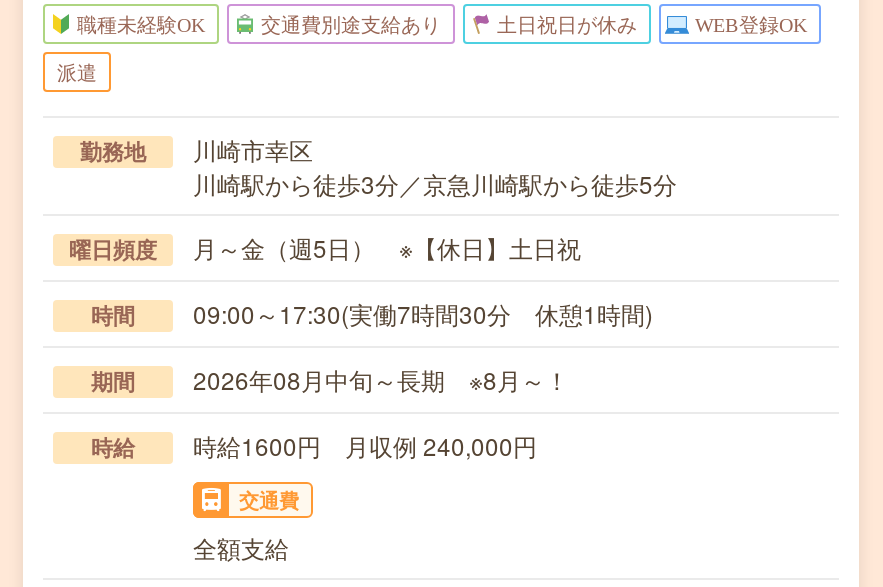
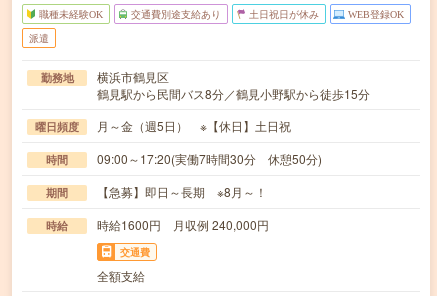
[193,132,677,200] 川崎市幸区 | 川崎駅から徒歩3分／京急川崎駅から徒歩5分 -> [97,68,370,102] 横浜市鶴見区 | 鶴見駅から民間バス8分／鶴見小野駅から徒歩15分
[193,296,653,330] 09:00～17:30(実働7時間30分 休憩1時間) -> [97,150,322,167] 09:00～17:20(実働7時間30分 休憩50分)
[193,362,569,396] 2026年08月中旬～長期 ※8月～！ -> [97,183,267,200] 【急募】即日～長期 ※8月～！

